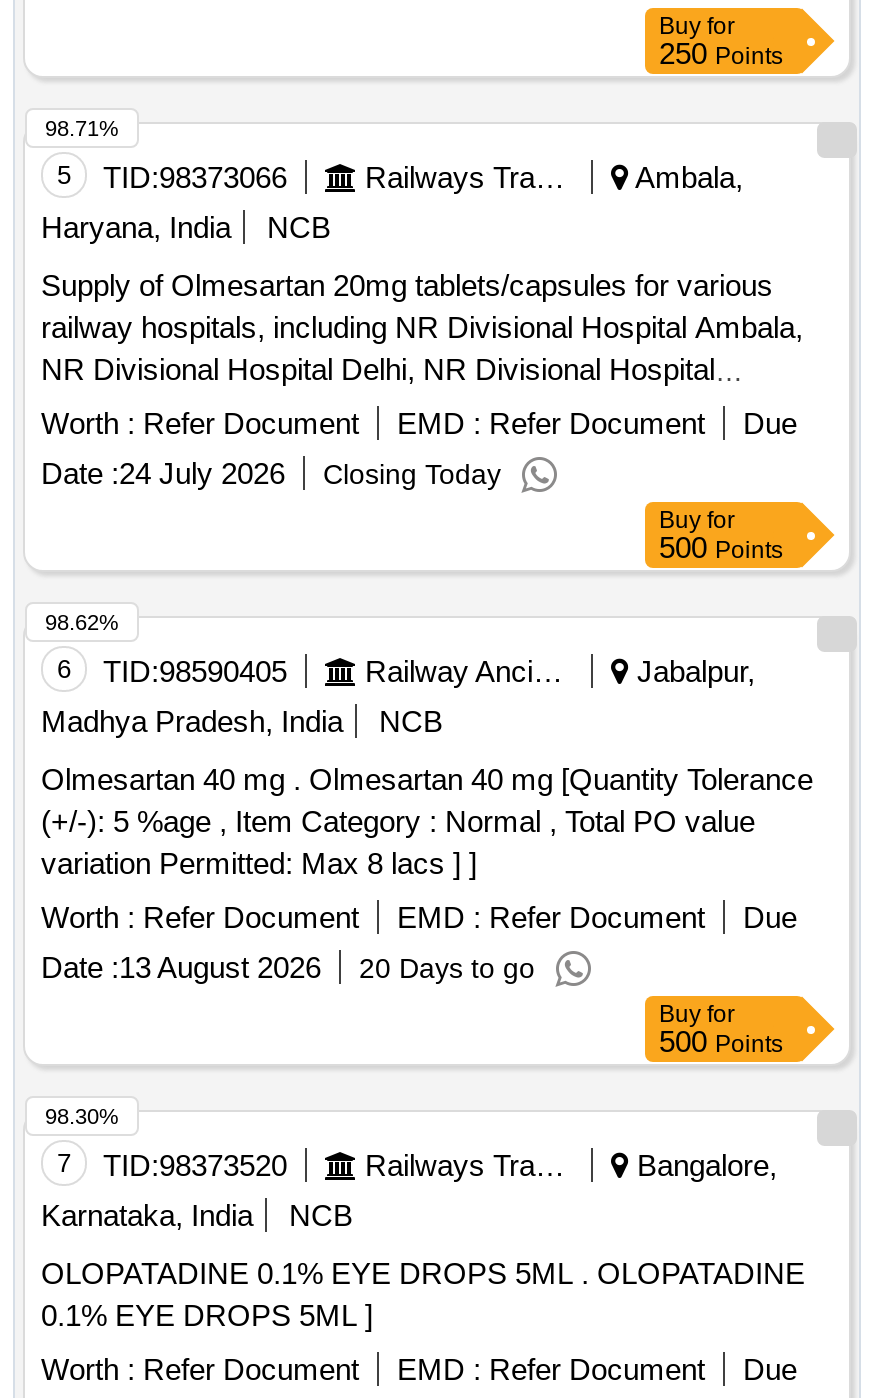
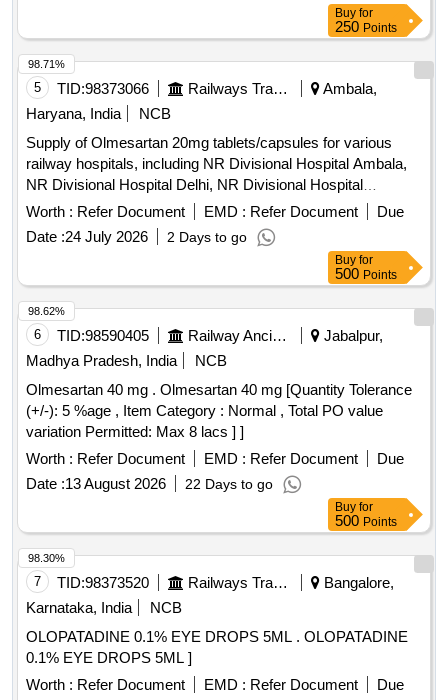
[323,458,501,490] Closing Today -> [167,229,247,245] 2 Days to go
[41,950,535,984] Date : 13 August 2026 20 Days to go -> [26,475,273,492] Date : 13 August 2026 22 Days to go

